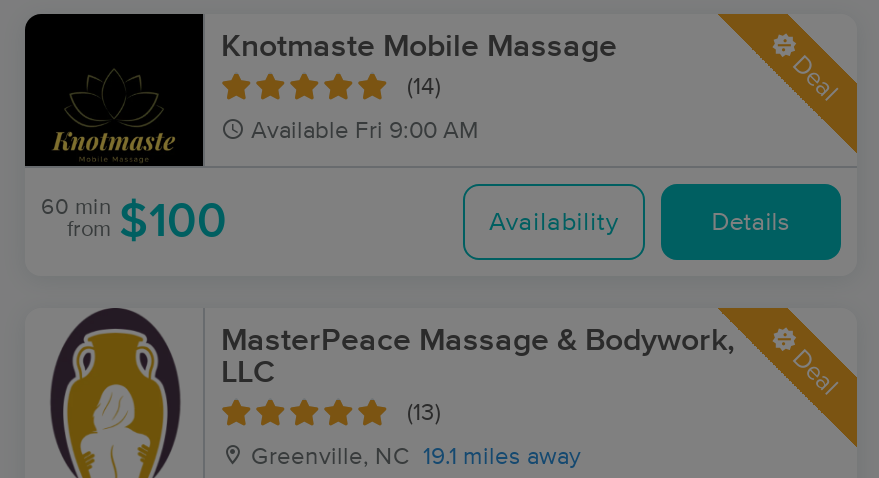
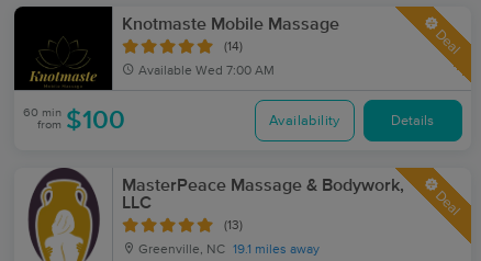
[251,120,479,144] Available Fri 9:00 AM -> [138,65,275,78] Available Wed 7:00 AM

